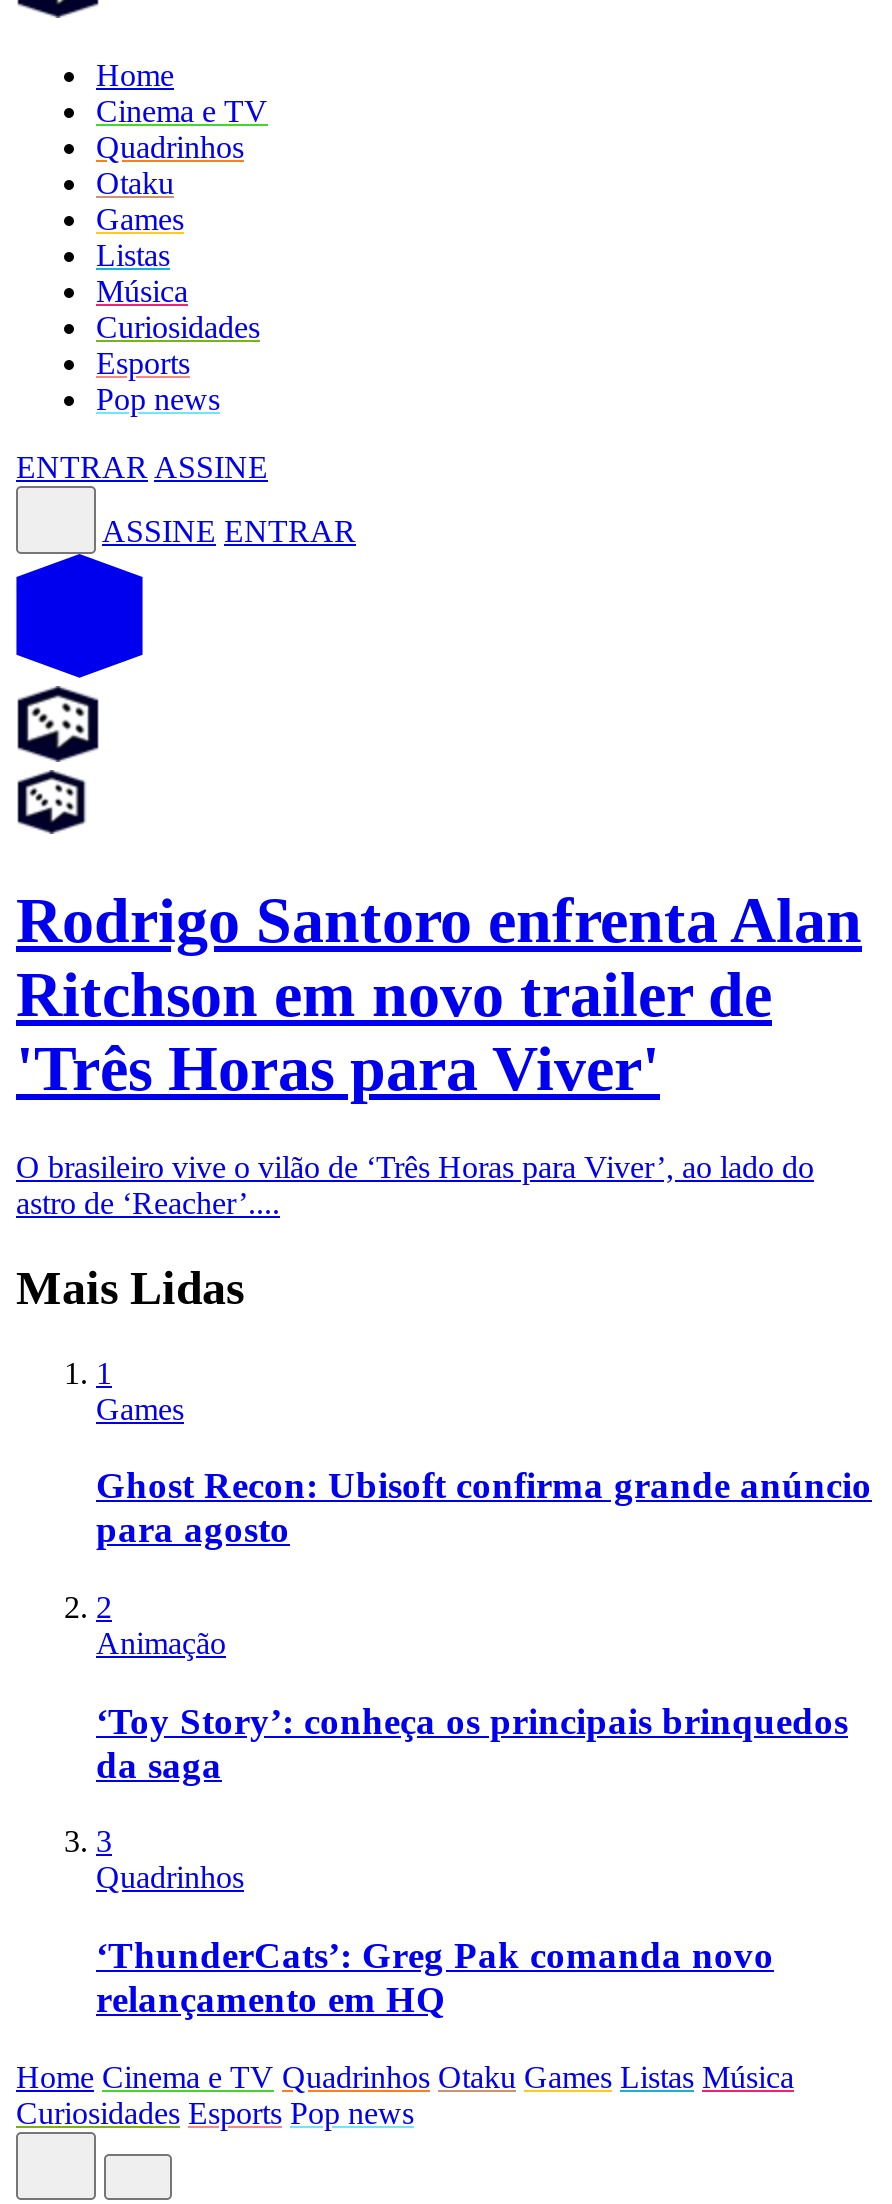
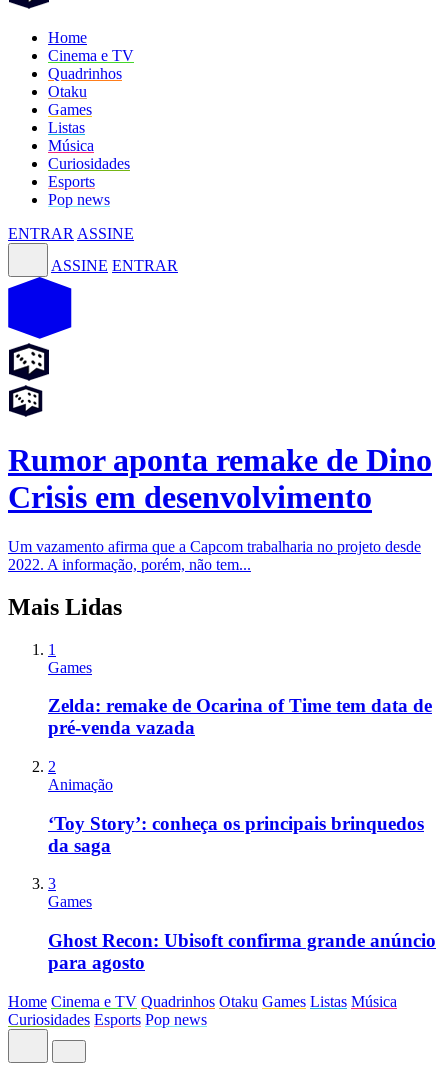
[16,884,862,1104] Rodrigo Santoro enfrenta Alan | Ritchson em novo trailer de | 'Três Horas para Viver' -> [8,442,432,515] Rumor aponta remake de Dino | Crisis em desenvolvimento
[16,1149,814,1219] O brasileiro vive o vilão de ‘Três Horas para Viver’, ao lado do | astro de ‘Reacher’.... -> [8,538,421,573] Um vazamento afirma que a Capcom trabalharia no projeto desde | 2022. A informação, porém, não tem...
none -> [48,695,432,738] Zelda: remake de Ocarina of Time tem data de | pré-venda vazada
moved [96,1464,872,1550] -> [48,930,436,973]: Ghost Recon: Ubisoft confirma grande anúncio | para agosto
[96,1861,244,1895] Quadrinhos -> [48,893,92,910] Games
[96,1934,774,2020] ‘ThunderCats’: Greg Pak comanda novo | relançamento em HQ -> none

